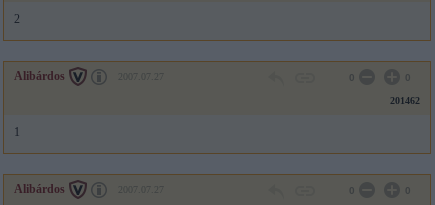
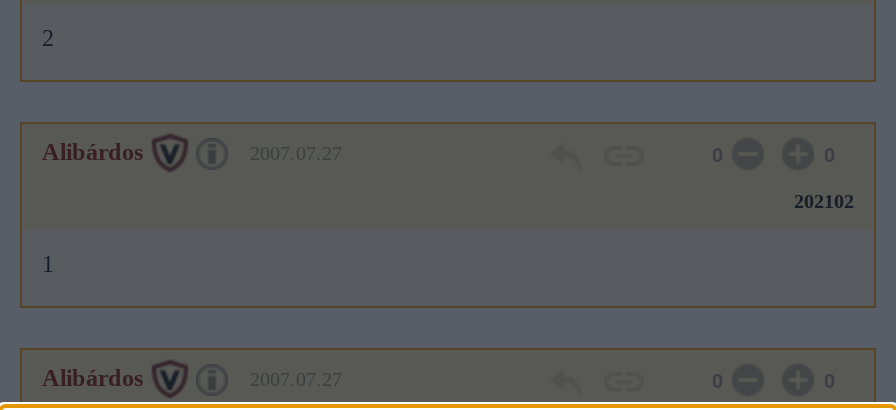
[390,95,420,106] 201462 -> [794,190,854,212] 202102

